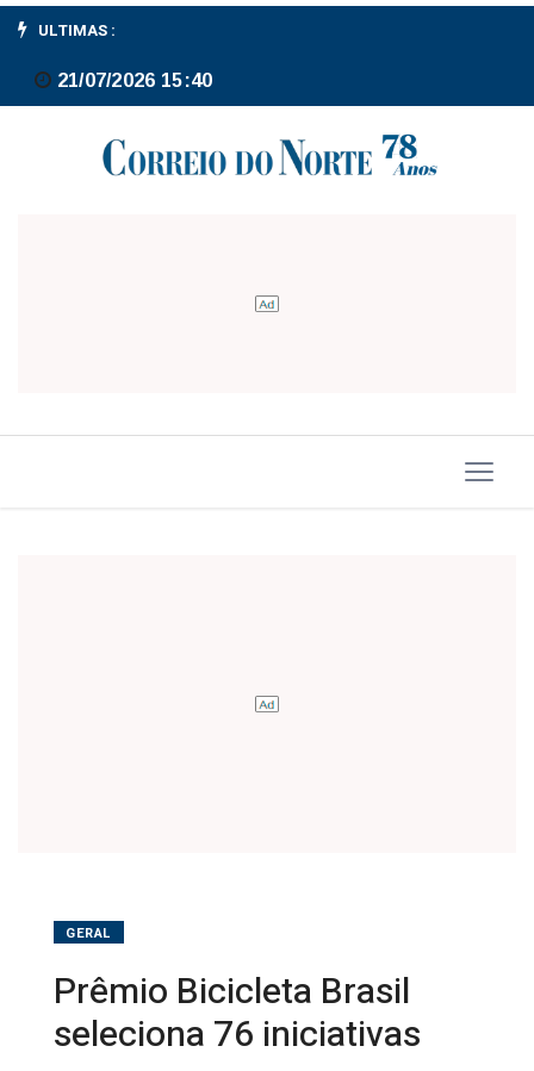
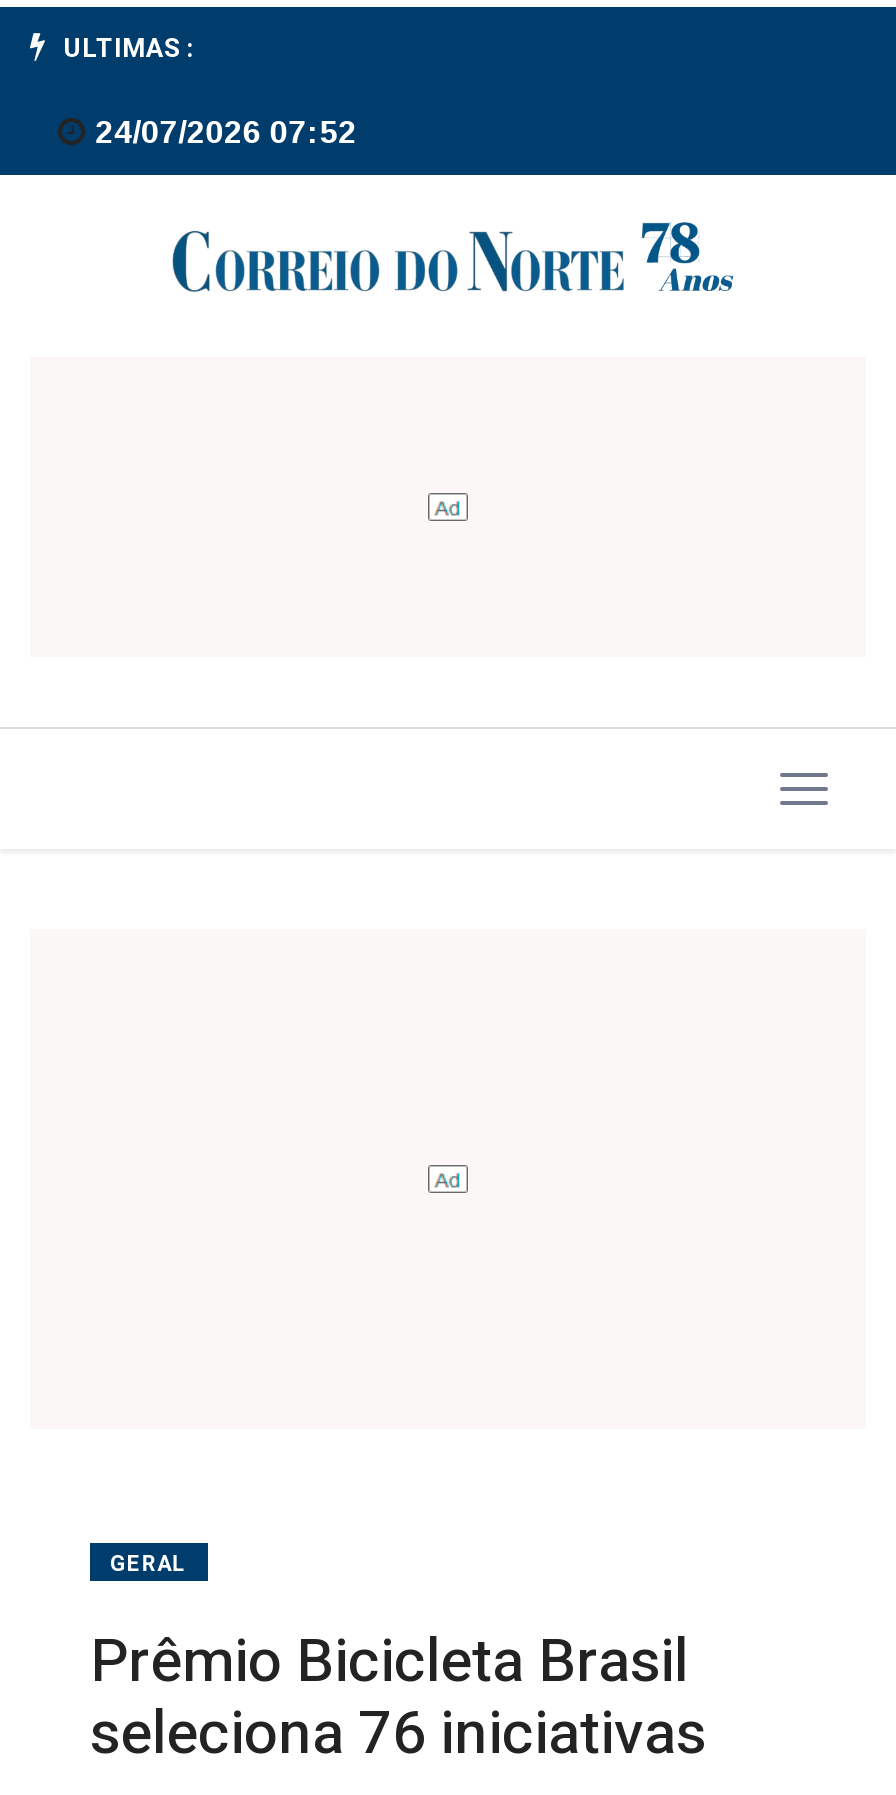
[52,70,213,90] 21/07/2026 15:40 -> [87,115,357,149] 24/07/2026 07:52

